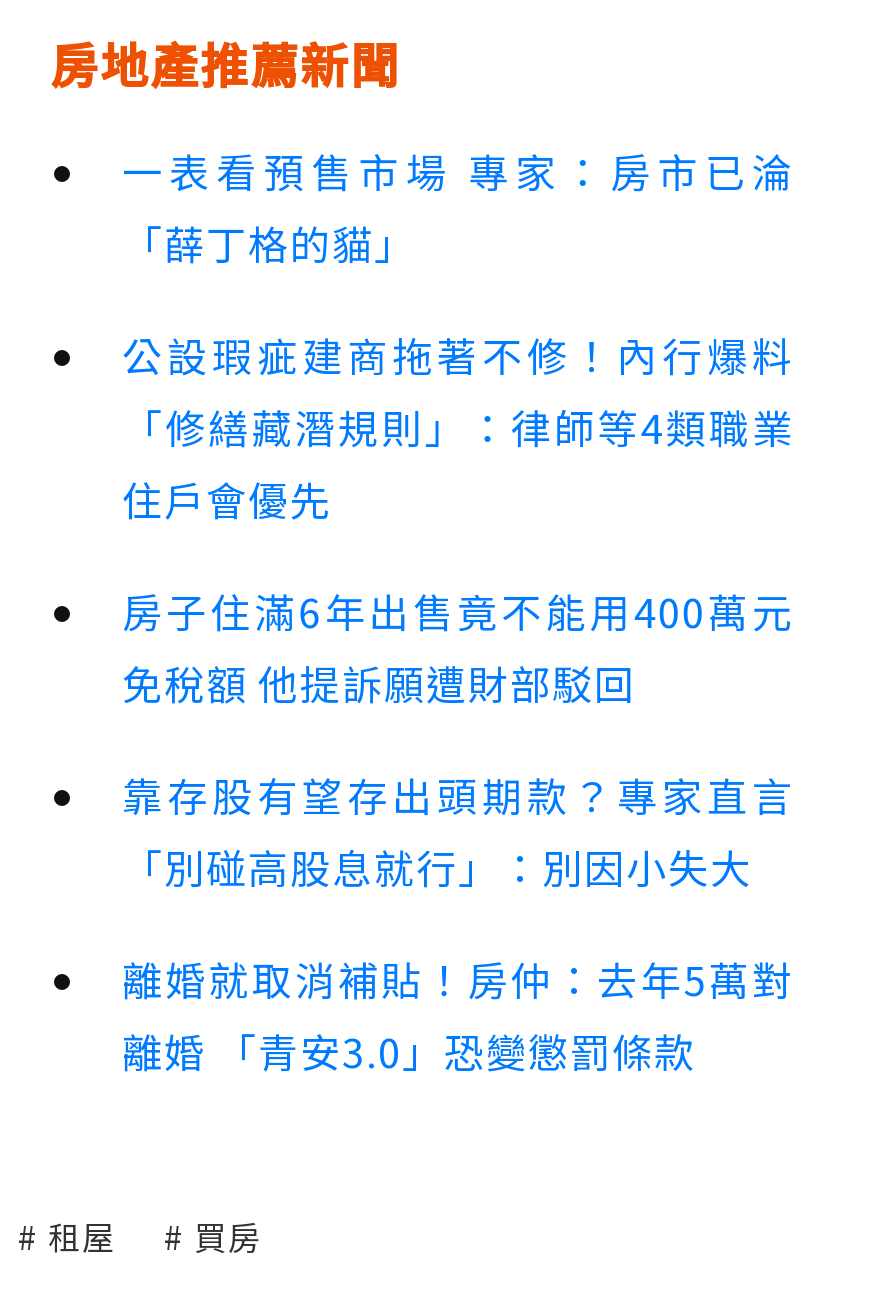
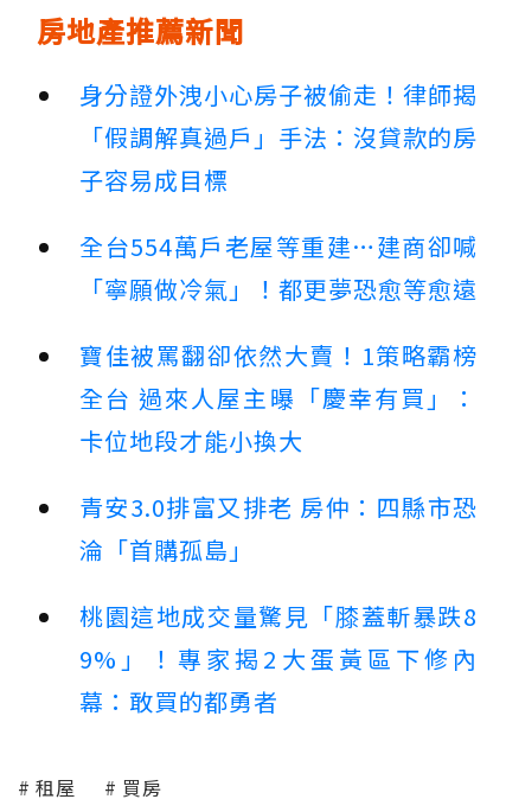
[122,141,794,271] 一表看預售市場 專家：房市已淪 | 「薛丁格的貓」 -> [79,78,478,197] 身分證外洩小心房子被偷走！律師揭 | 「假調解真過戶」手法：沒貸款的房 | 子容易成目標
[122,325,794,527] 公設瑕疵建商拖著不修！內行爆料 | 「修繕藏潛規則」：律師等4類職業 | 住戶會優先 -> [79,229,478,306] 全台554萬戶老屋等重建…建商卻喊 | 「寧願做冷氣」！都更夢恐愈等愈遠
[122,581,794,711] 房子住滿6年出售竟不能用400萬元 | 免稅額 他提訴願遭財部駁回 -> [79,338,478,458] 寶佳被罵翻卻依然大賣！1策略霸榜 | 全台 過來人屋主曝「慶幸有買」： | 卡位地段才能小換大
[122,765,794,895] 靠存股有望存出頭期款？專家直言 | 「別碰高股息就行」：別因小失大 -> [79,490,478,567] 青安3.0排富又排老 房仲：四縣市恐 | 淪「首購孤島」
[122,949,794,1079] 離婚就取消補貼！房仲：去年5萬對 | 離婚 「青安3.0」恐變懲罰條款 -> [79,599,478,719] 桃園這地成交量驚見「膝蓋斬暴跌8 | 9%」！專家揭2大蛋黃區下修內 | 幕：敢買的都勇者

